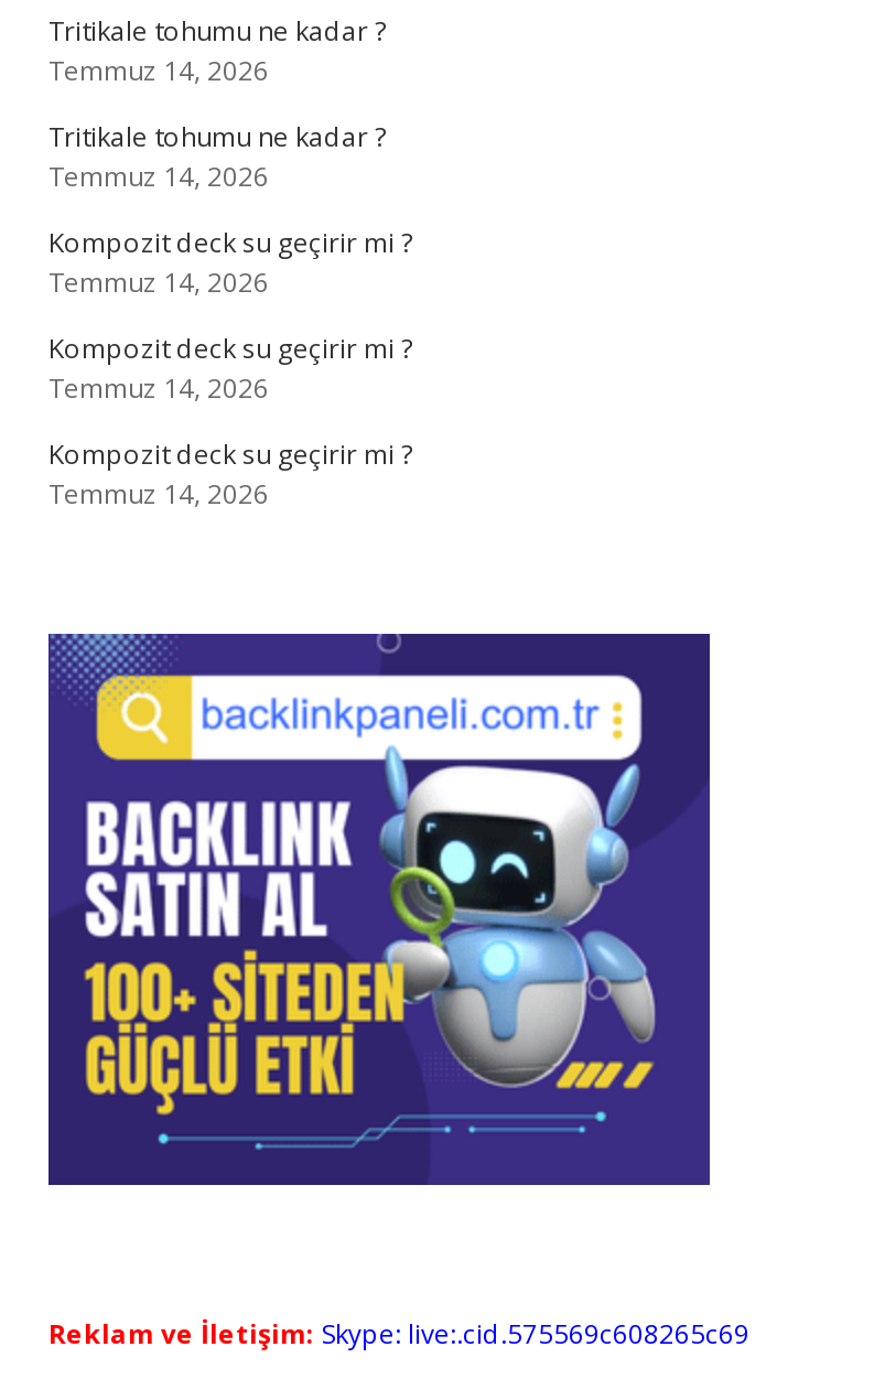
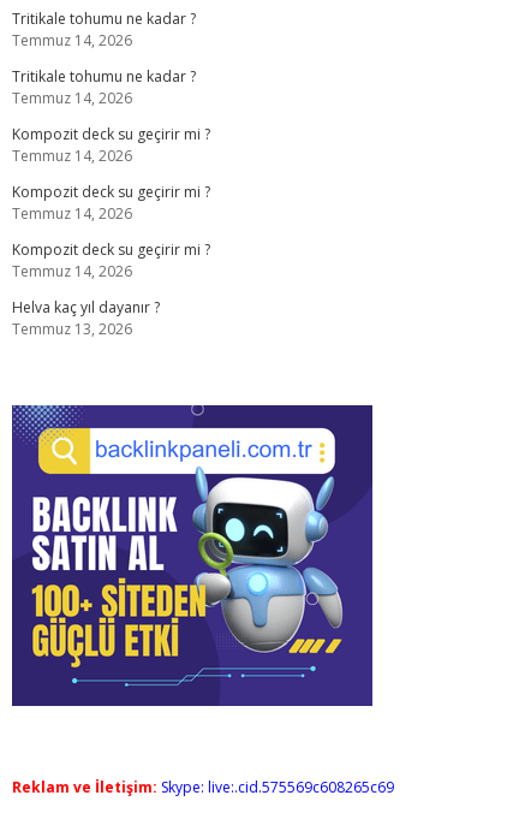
none -> [12,297,160,339] Helva kaç yıl dayanır ? | Temmuz 13, 2026

